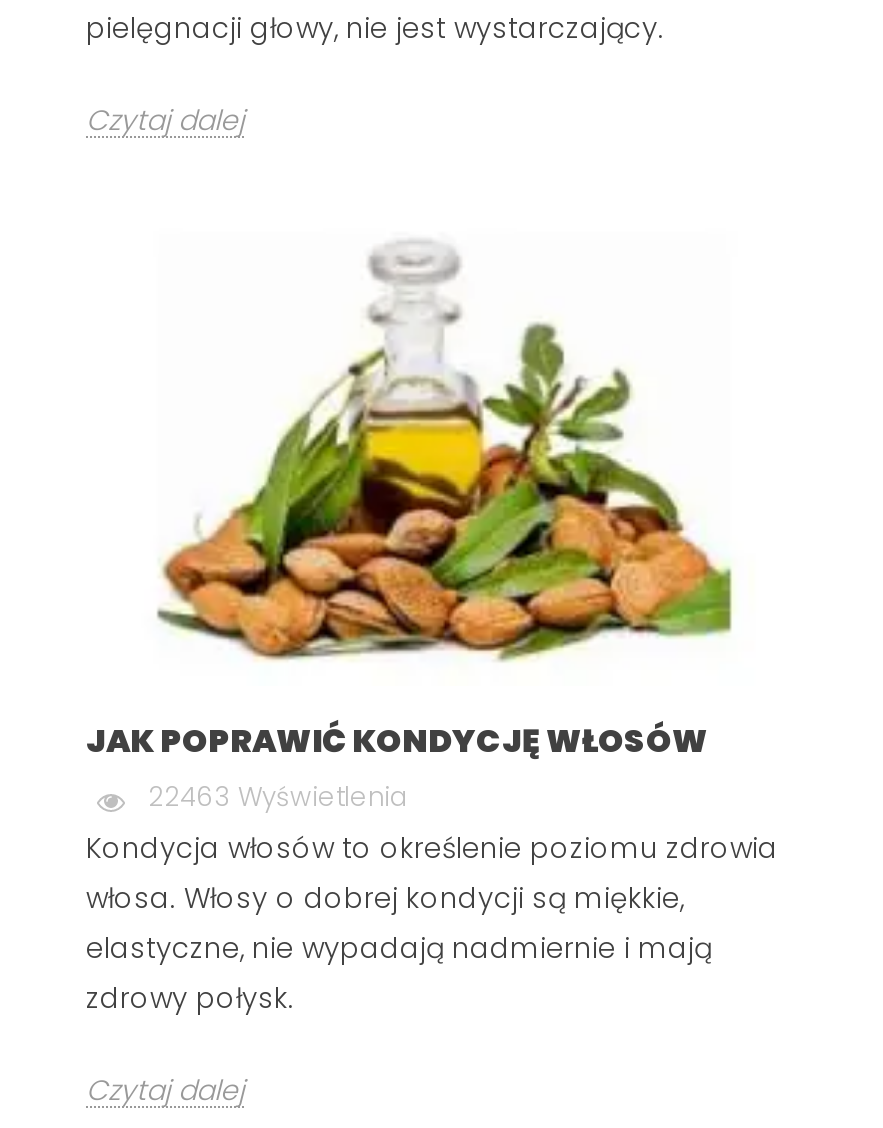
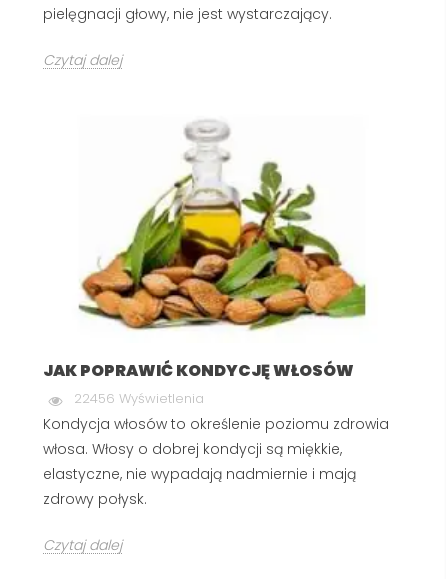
[148,777,408,815] 22463 Wyświetlenia -> [74,389,204,408] 22456 Wyświetlenia

